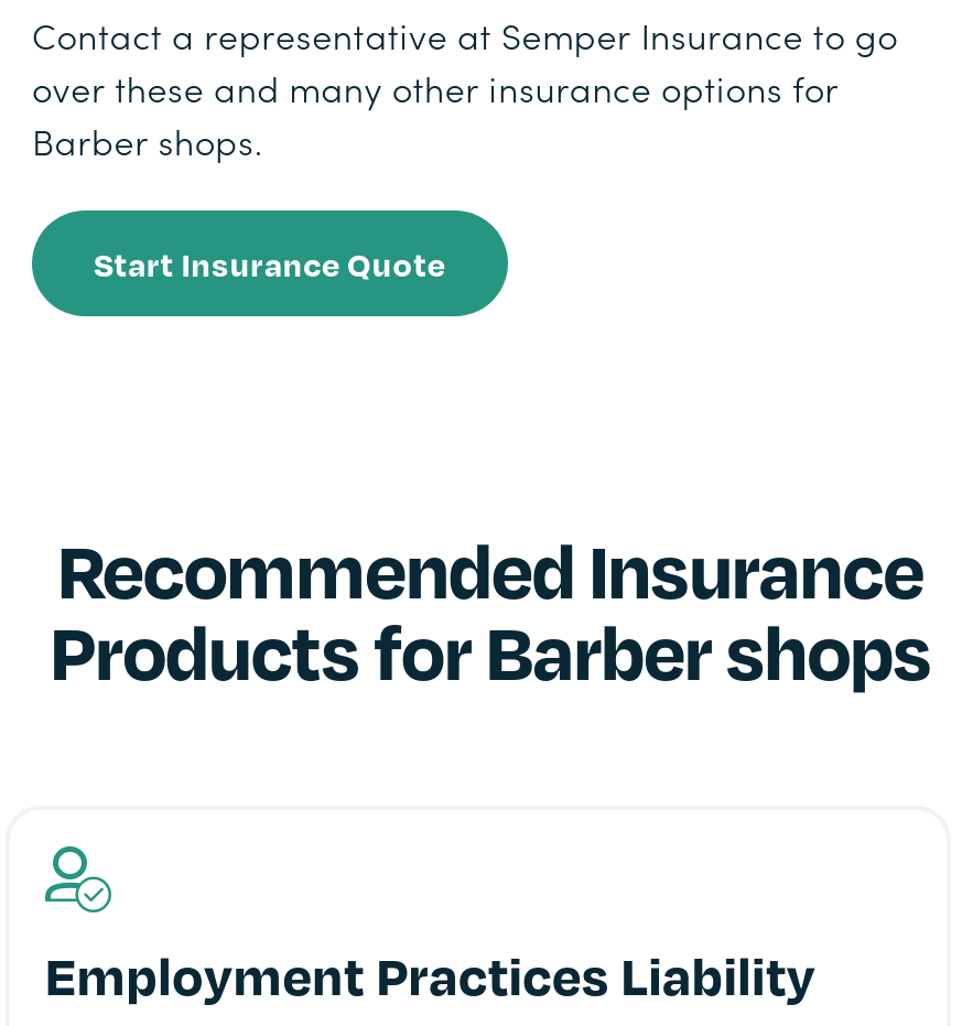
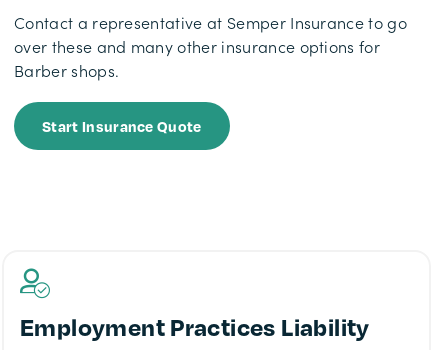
[50,519,931,698] Recommended Insurance | Products for Barber shops -> none

